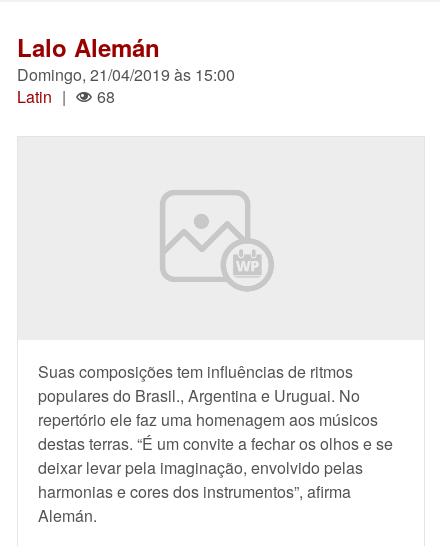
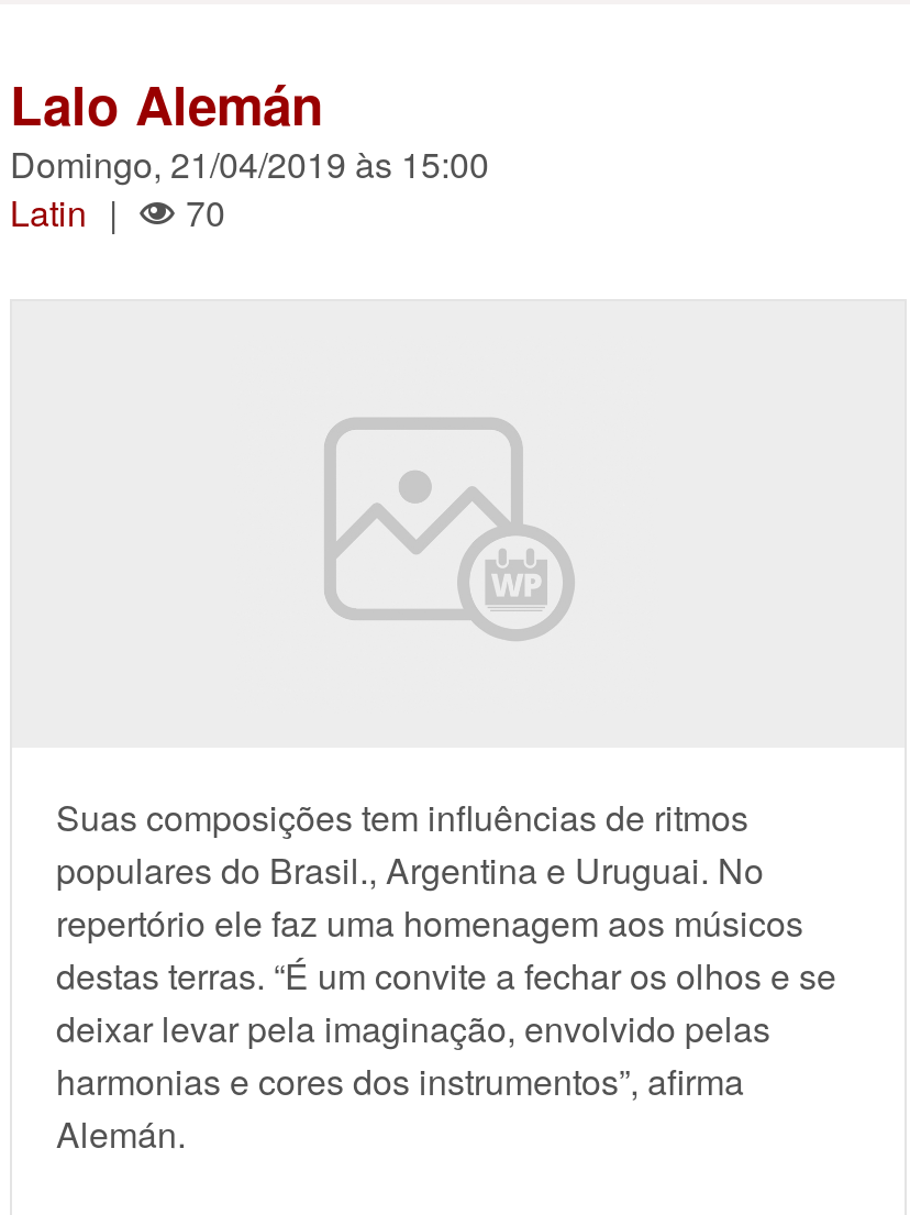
[97,85,115,108] 68 -> [186,187,225,238] 70

